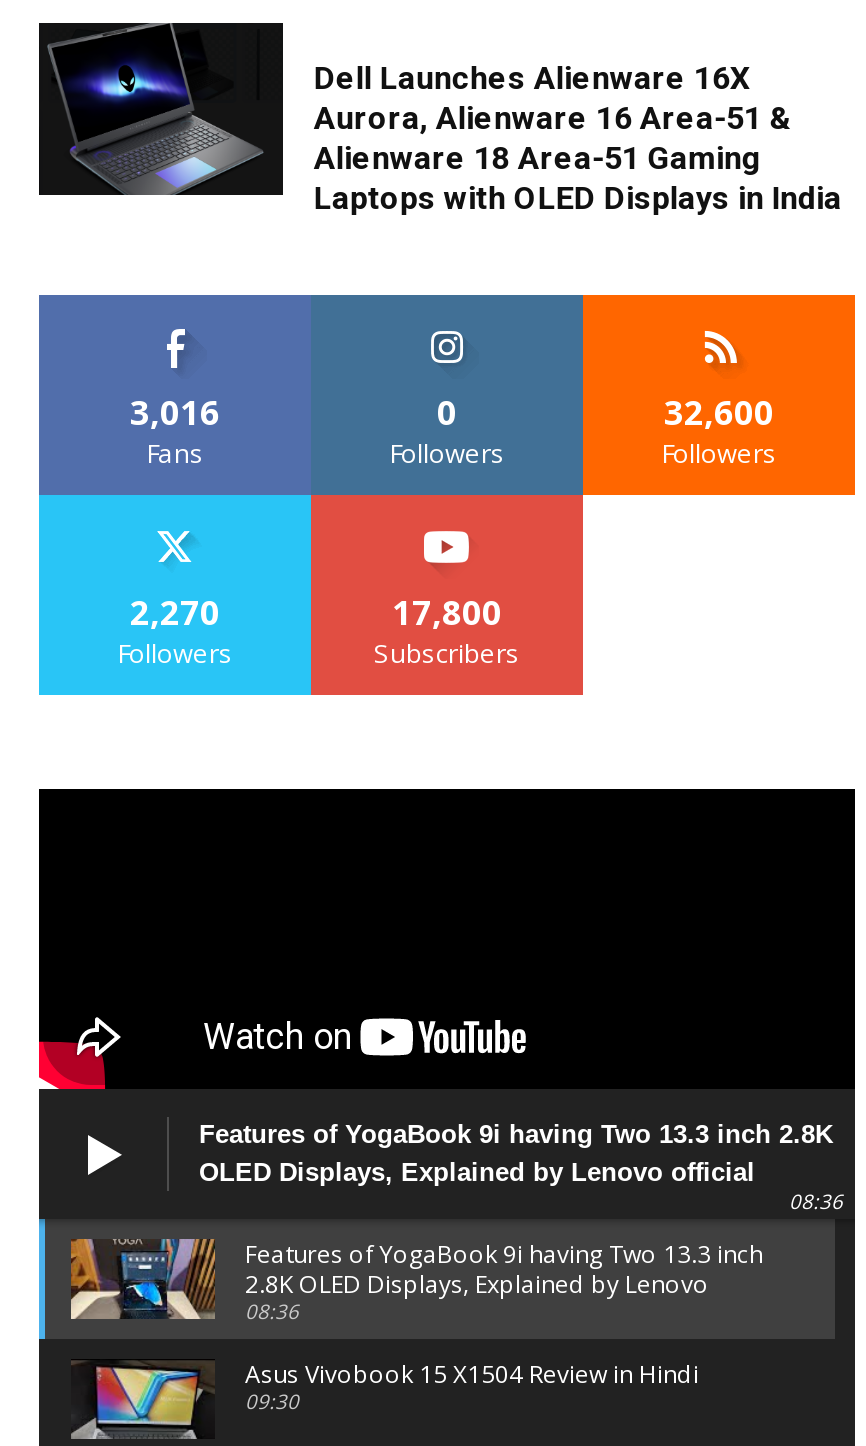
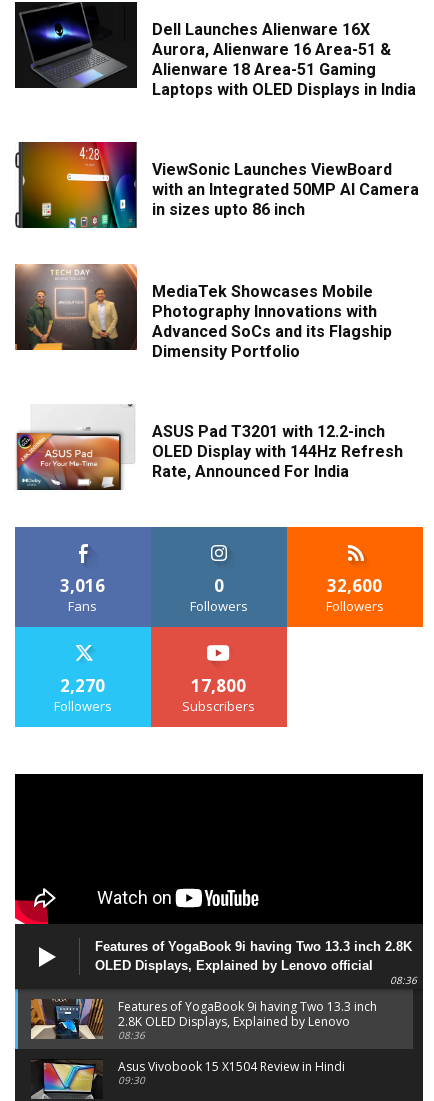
none -> [14,263,392,361] [image] | MediaTek Showcases Mobile | Photography Innovations with | Advanced SoCs and its Flagship | Dimensity Portfolio
none -> [15,141,419,229] [image] | ViewSonic Launches ViewBoard | with an Integrated 50MP AI Camera | in sizes upto 86 inch
none -> [15,390,403,491] [image] | ASUS Pad T3201 with 12.2-inch | OLED Display with 144Hz Refresh | Rate, Announced For India

